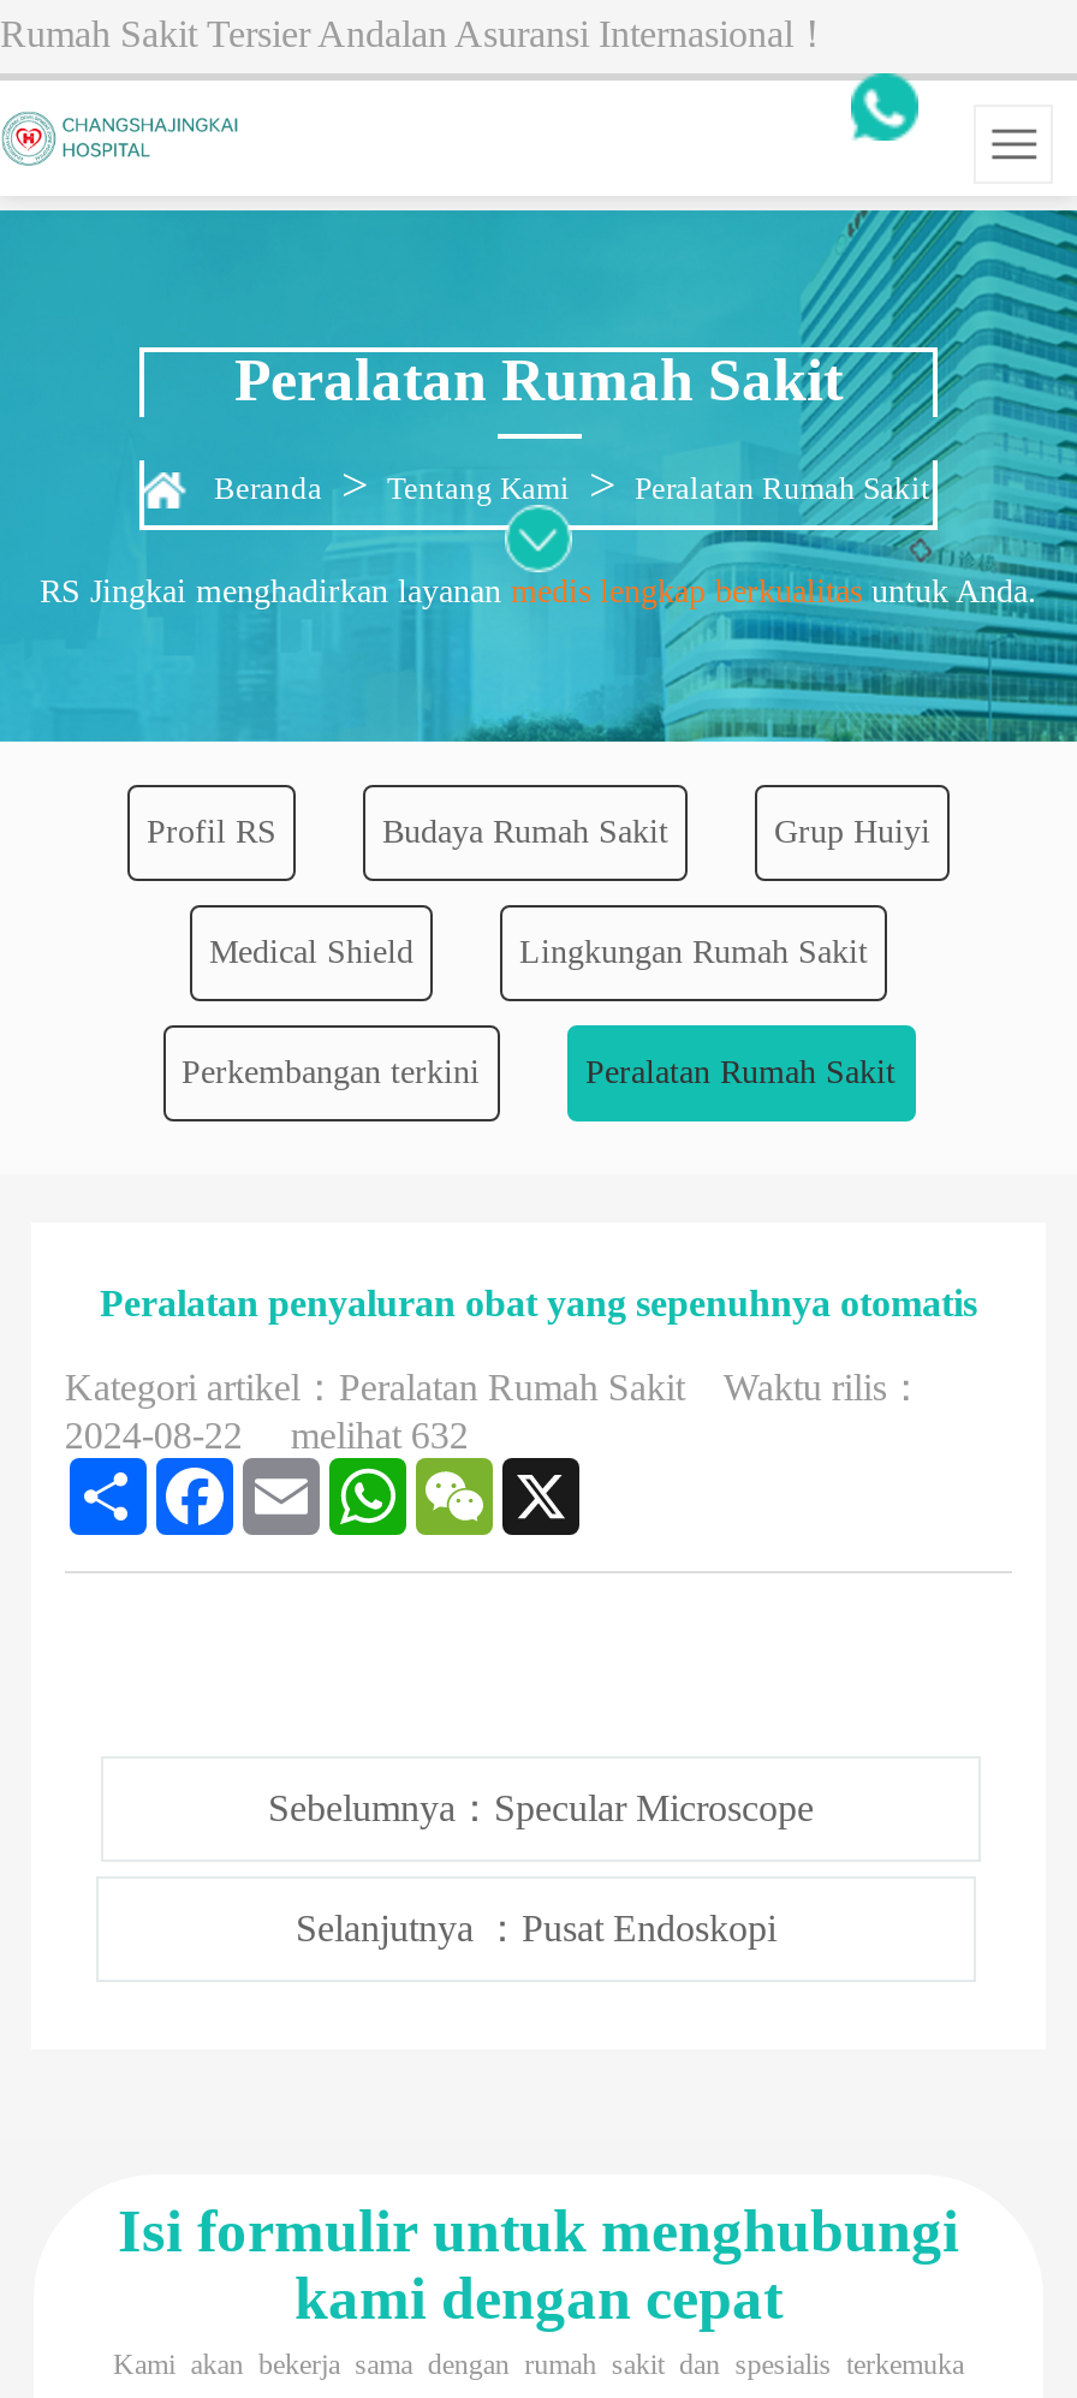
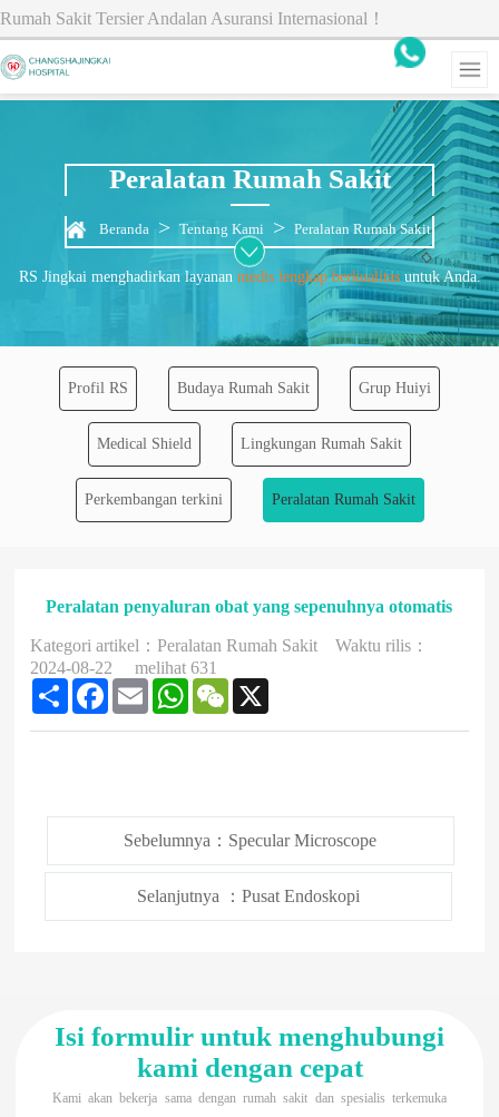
[65,1415,469,1456] 2024-08-22 melihat 632 -> [30,658,217,677] 2024-08-22 melihat 631

